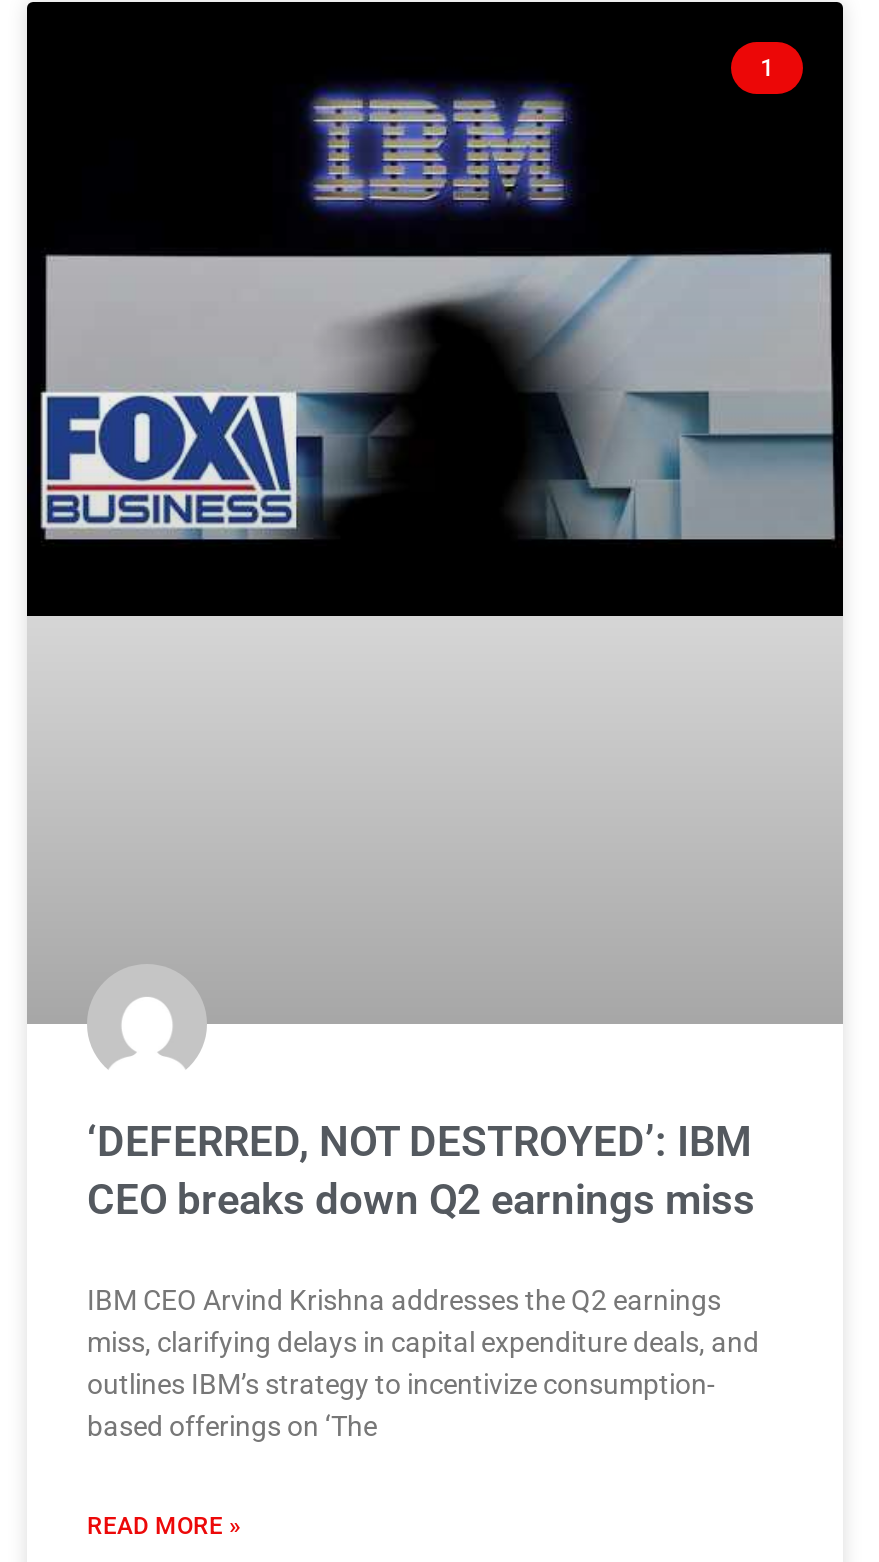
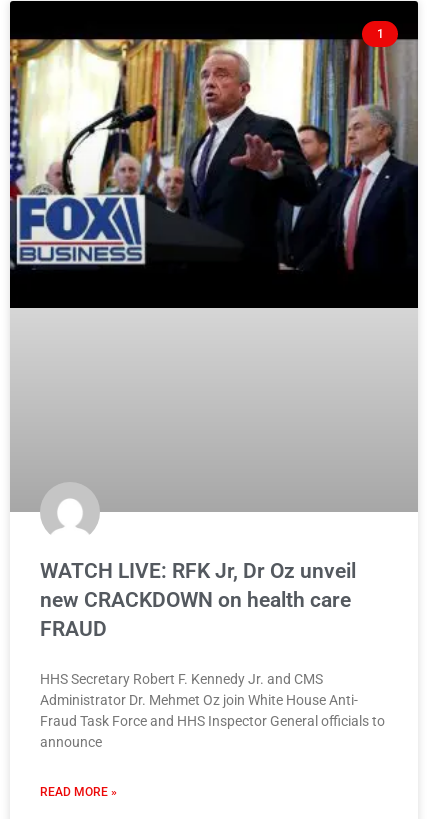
[25,78,843,542] [image] -> [9,38,419,270] [image]
[87,1117,755,1223] ‘DEFERRED, NOT DESTROYED’: IBM | CEO breaks down Q2 earnings miss -> [40,558,356,640] WATCH LIVE: RFK Jr, Dr Oz unveil | new CRACKDOWN on health care | FRAUD
[87,1283,759,1441] IBM CEO Arvind Krishna addresses the Q2 earnings | miss, clarifying delays in capital expenditure deals, and | outlines IBM’s strategy to incentivize consumption- | based offerings on ‘The -> [40,670,385,749] HHS Secretary Robert F. Kennedy Jr. and CMS | Administrator Dr. Mehmet Oz join White House Anti- | Fraud Task Force and HHS Inspector General officials to | announce

